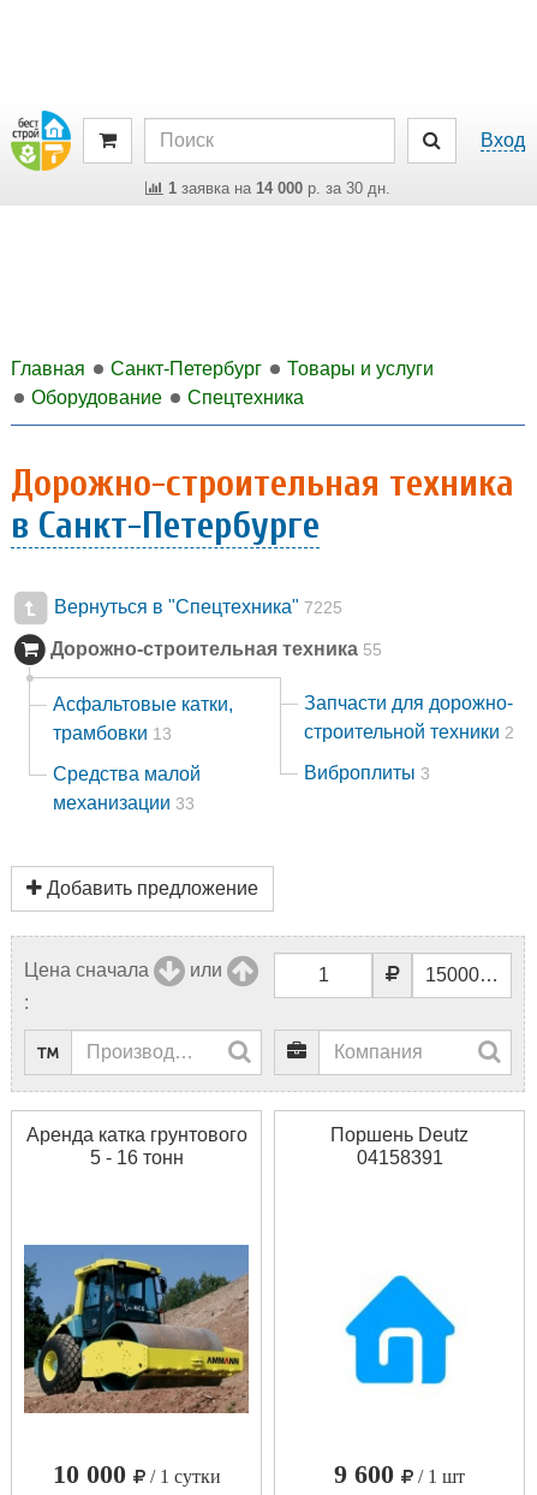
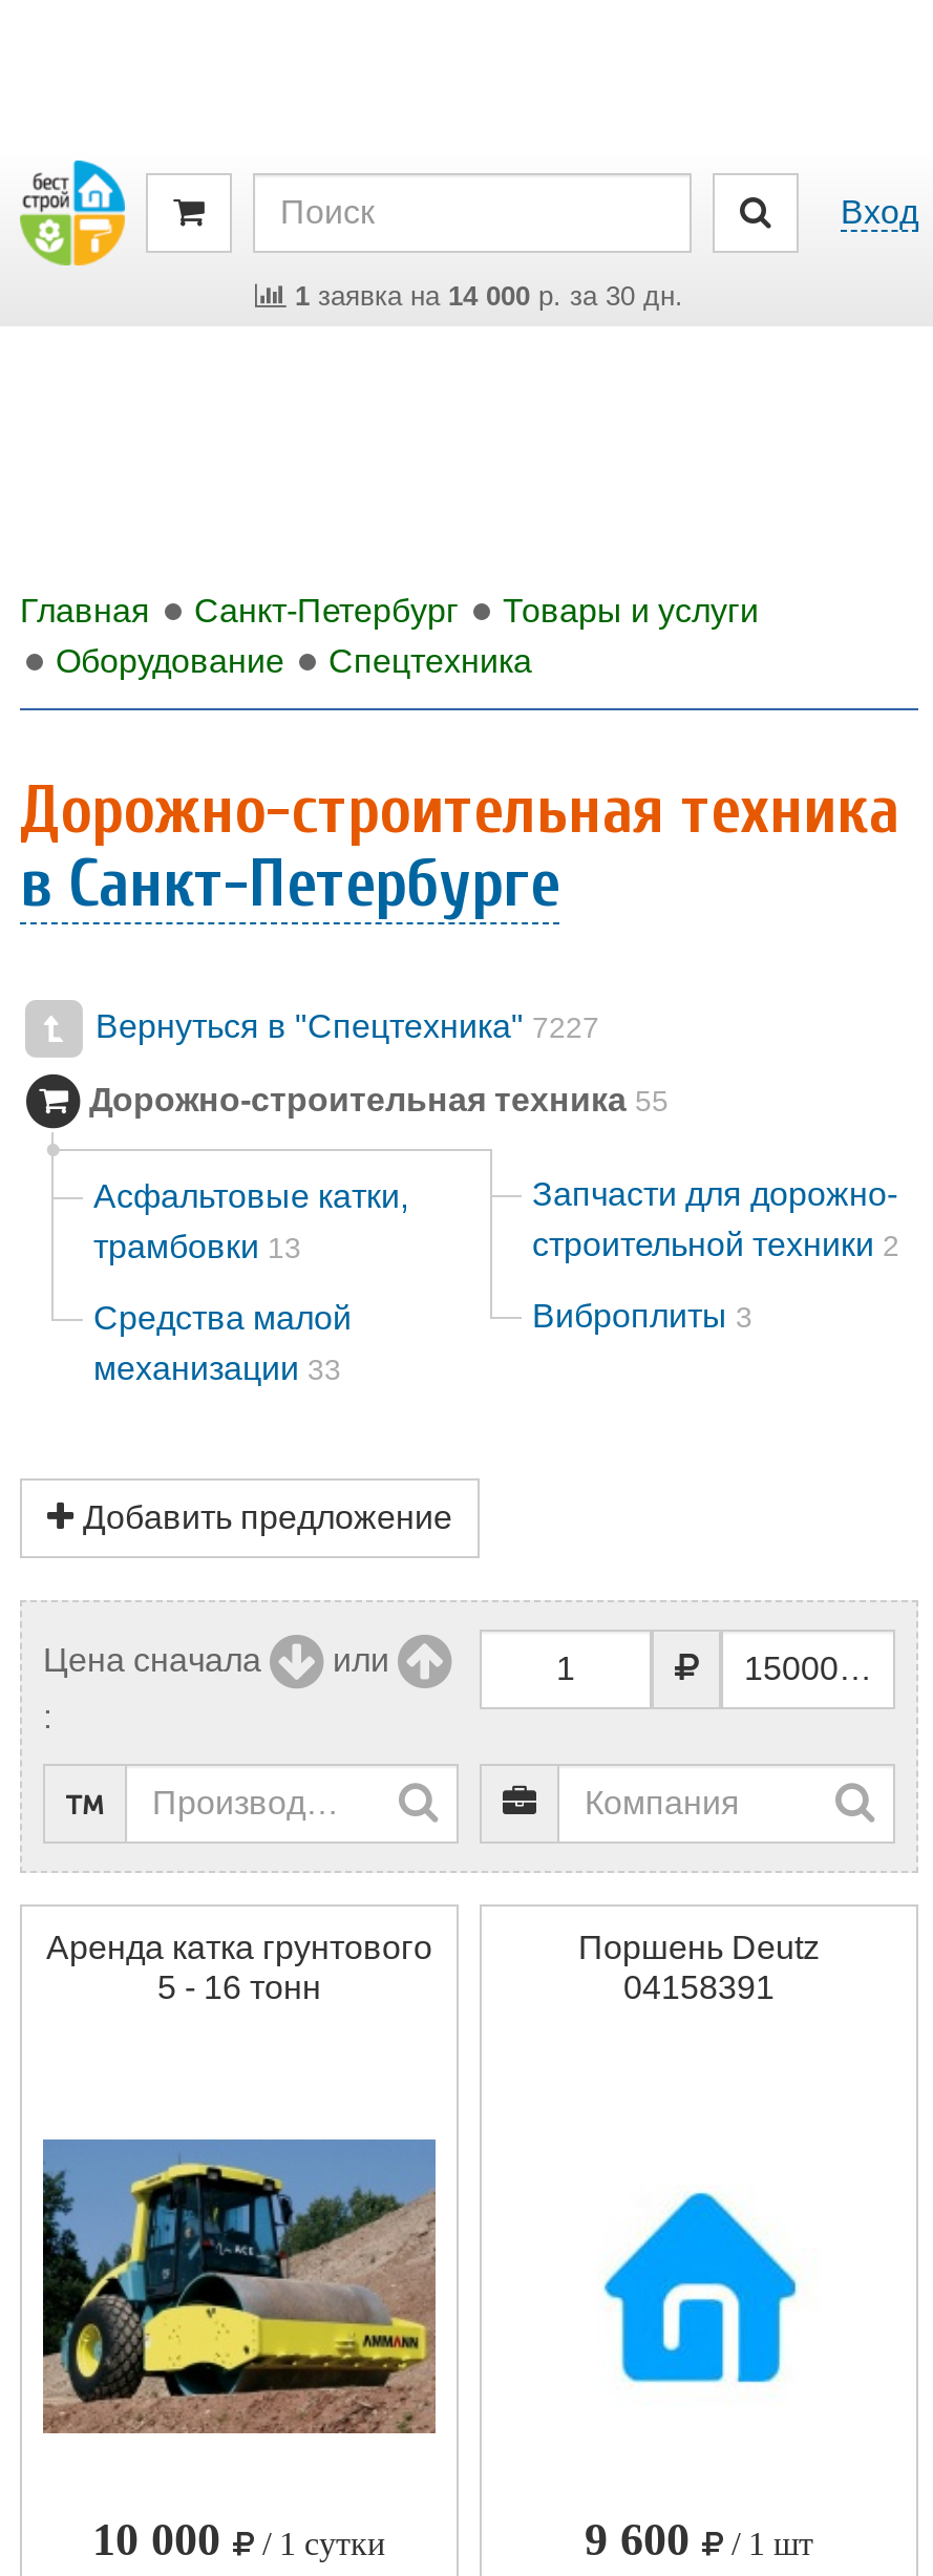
[49,597,342,617] Вернуться в "Спецтехника" 7225 -> [87,1009,599,1044] Вернуться в "Спецтехника" 7227

